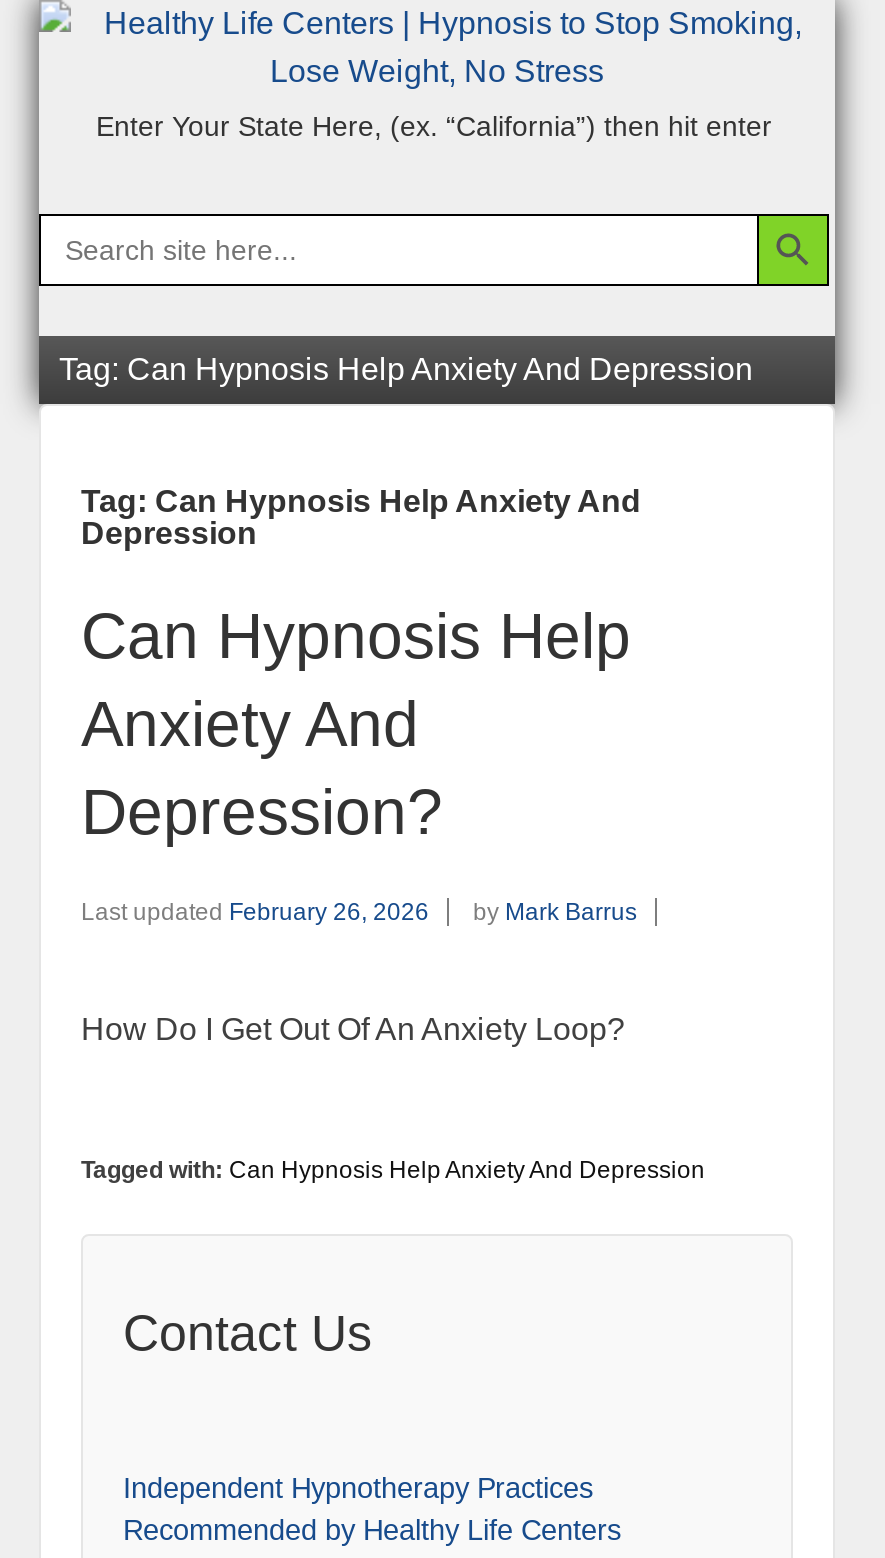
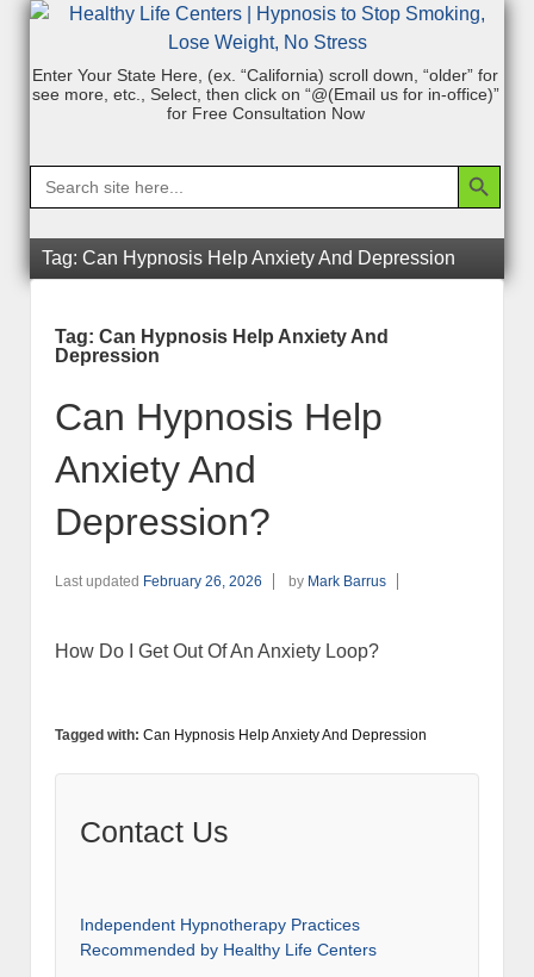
[96,110,772,142] Enter Your State Here, (ex. “California”) then hit enter -> [32,66,499,123] Enter Your State Here, (ex. “California) scroll down, “older” for | see more, etc., Select, then click on “@(Email us for in-office)” | for Free Consultation Now

